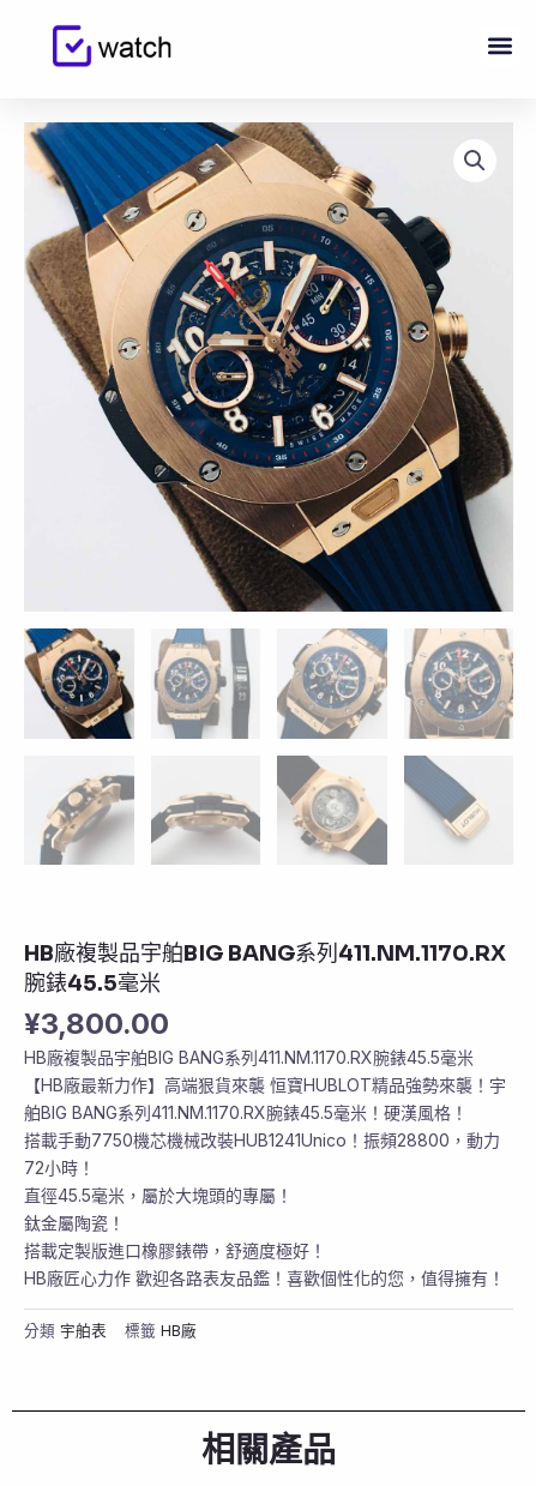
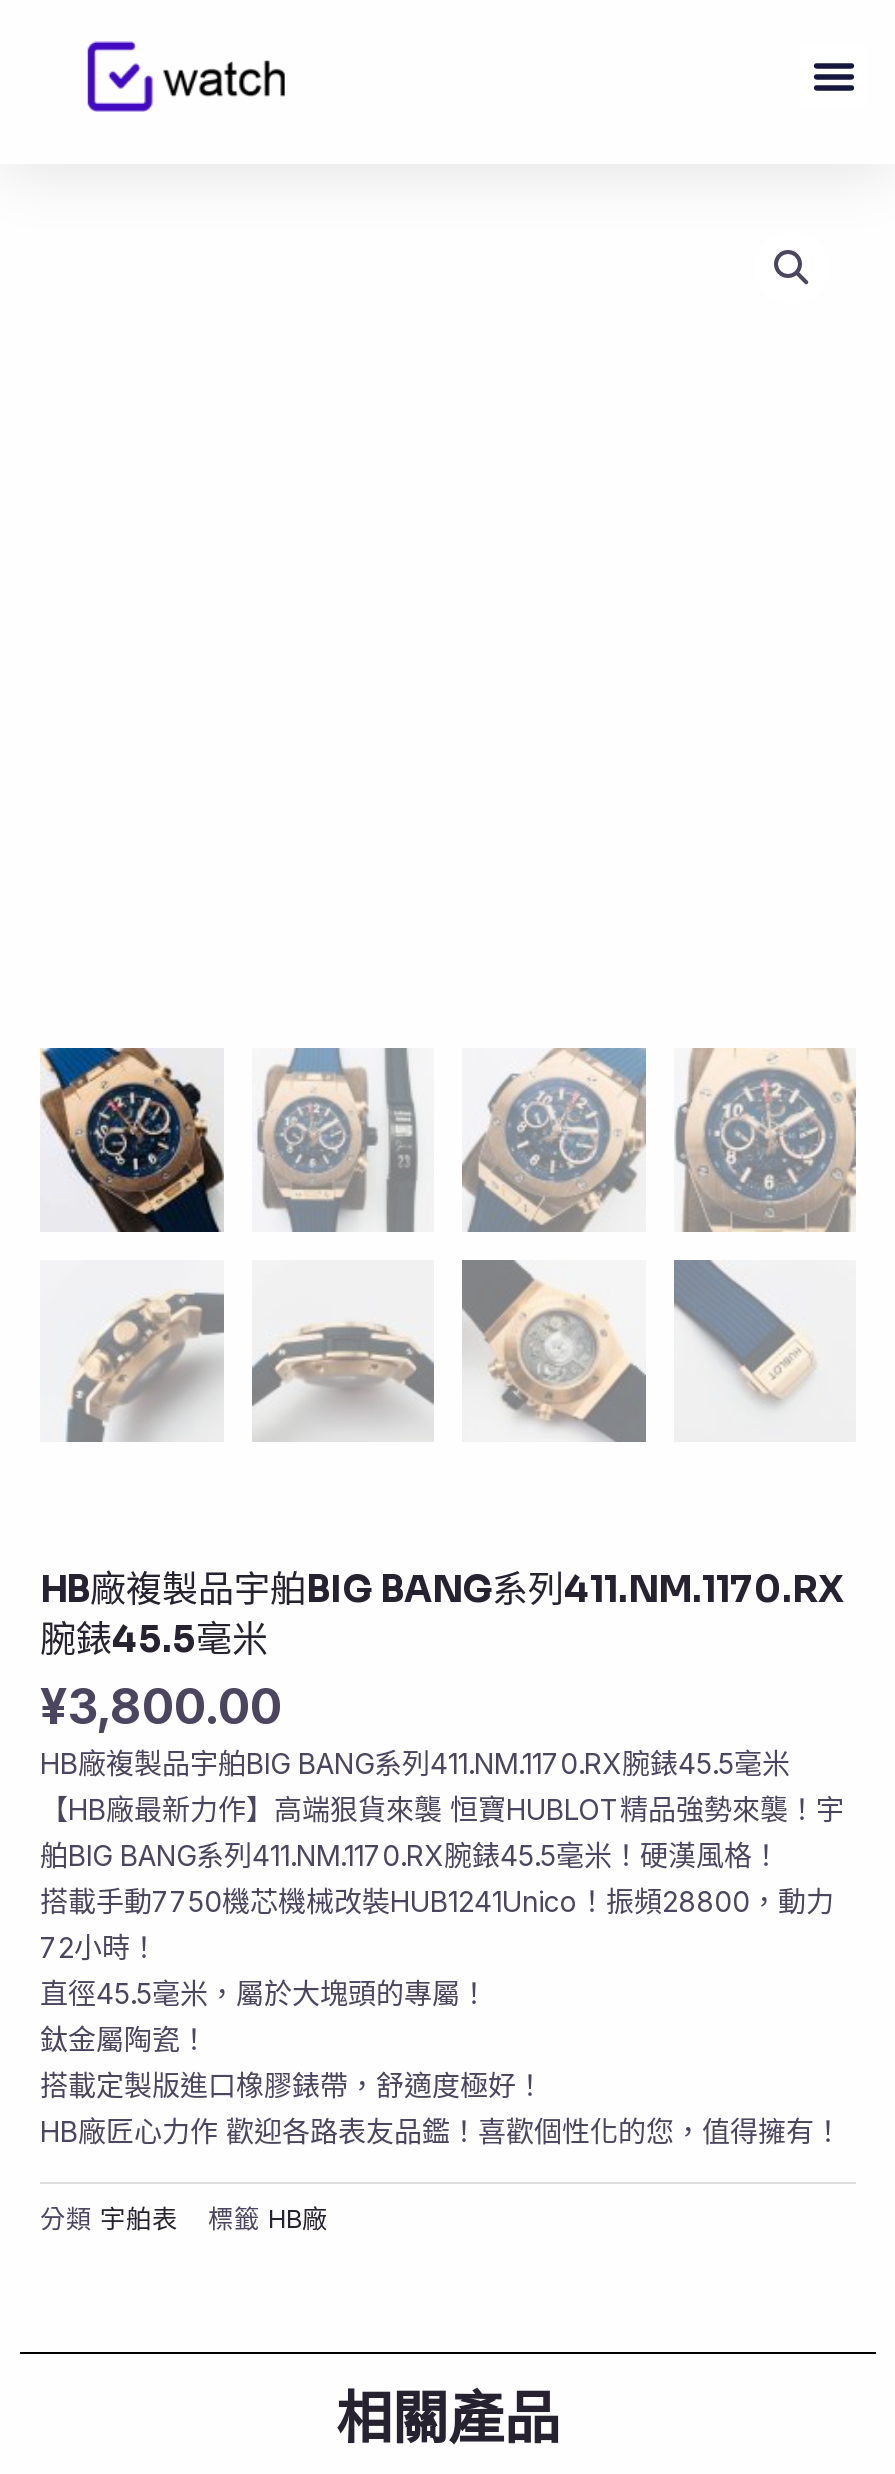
[24,121,513,613] [image] -> none

